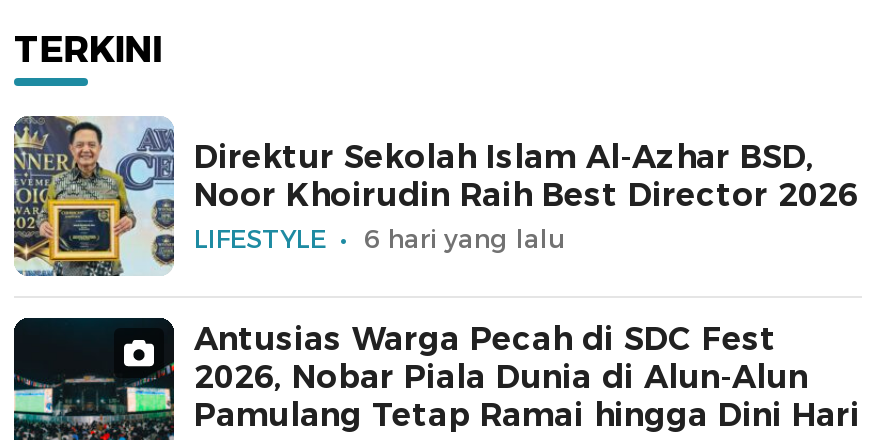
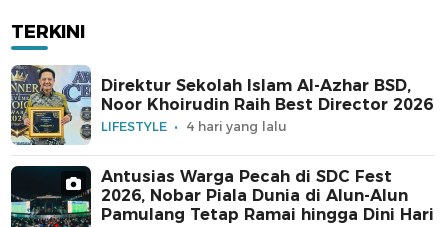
[364,222,566,254] 6 hari yang lalu -> [186,118,287,134] 4 hari yang lalu

